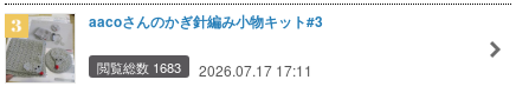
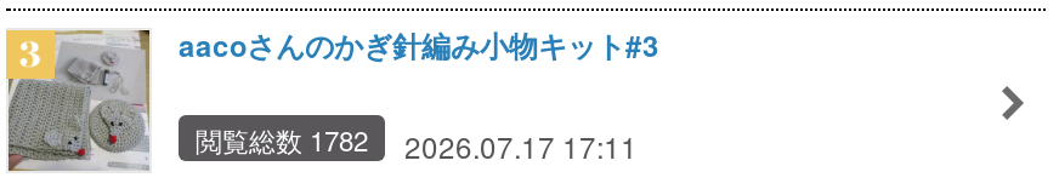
[97,58,312,81] 閲覧総数 1683 2026.07.17 17:11 -> [196,121,638,167] 閲覧総数 1782 2026.07.17 17:11

